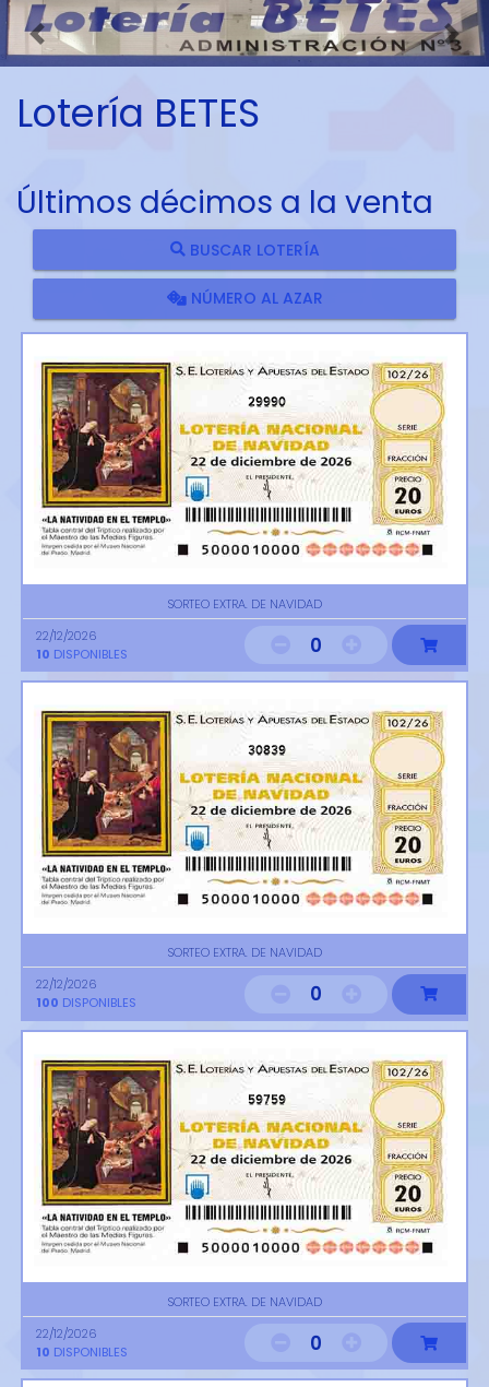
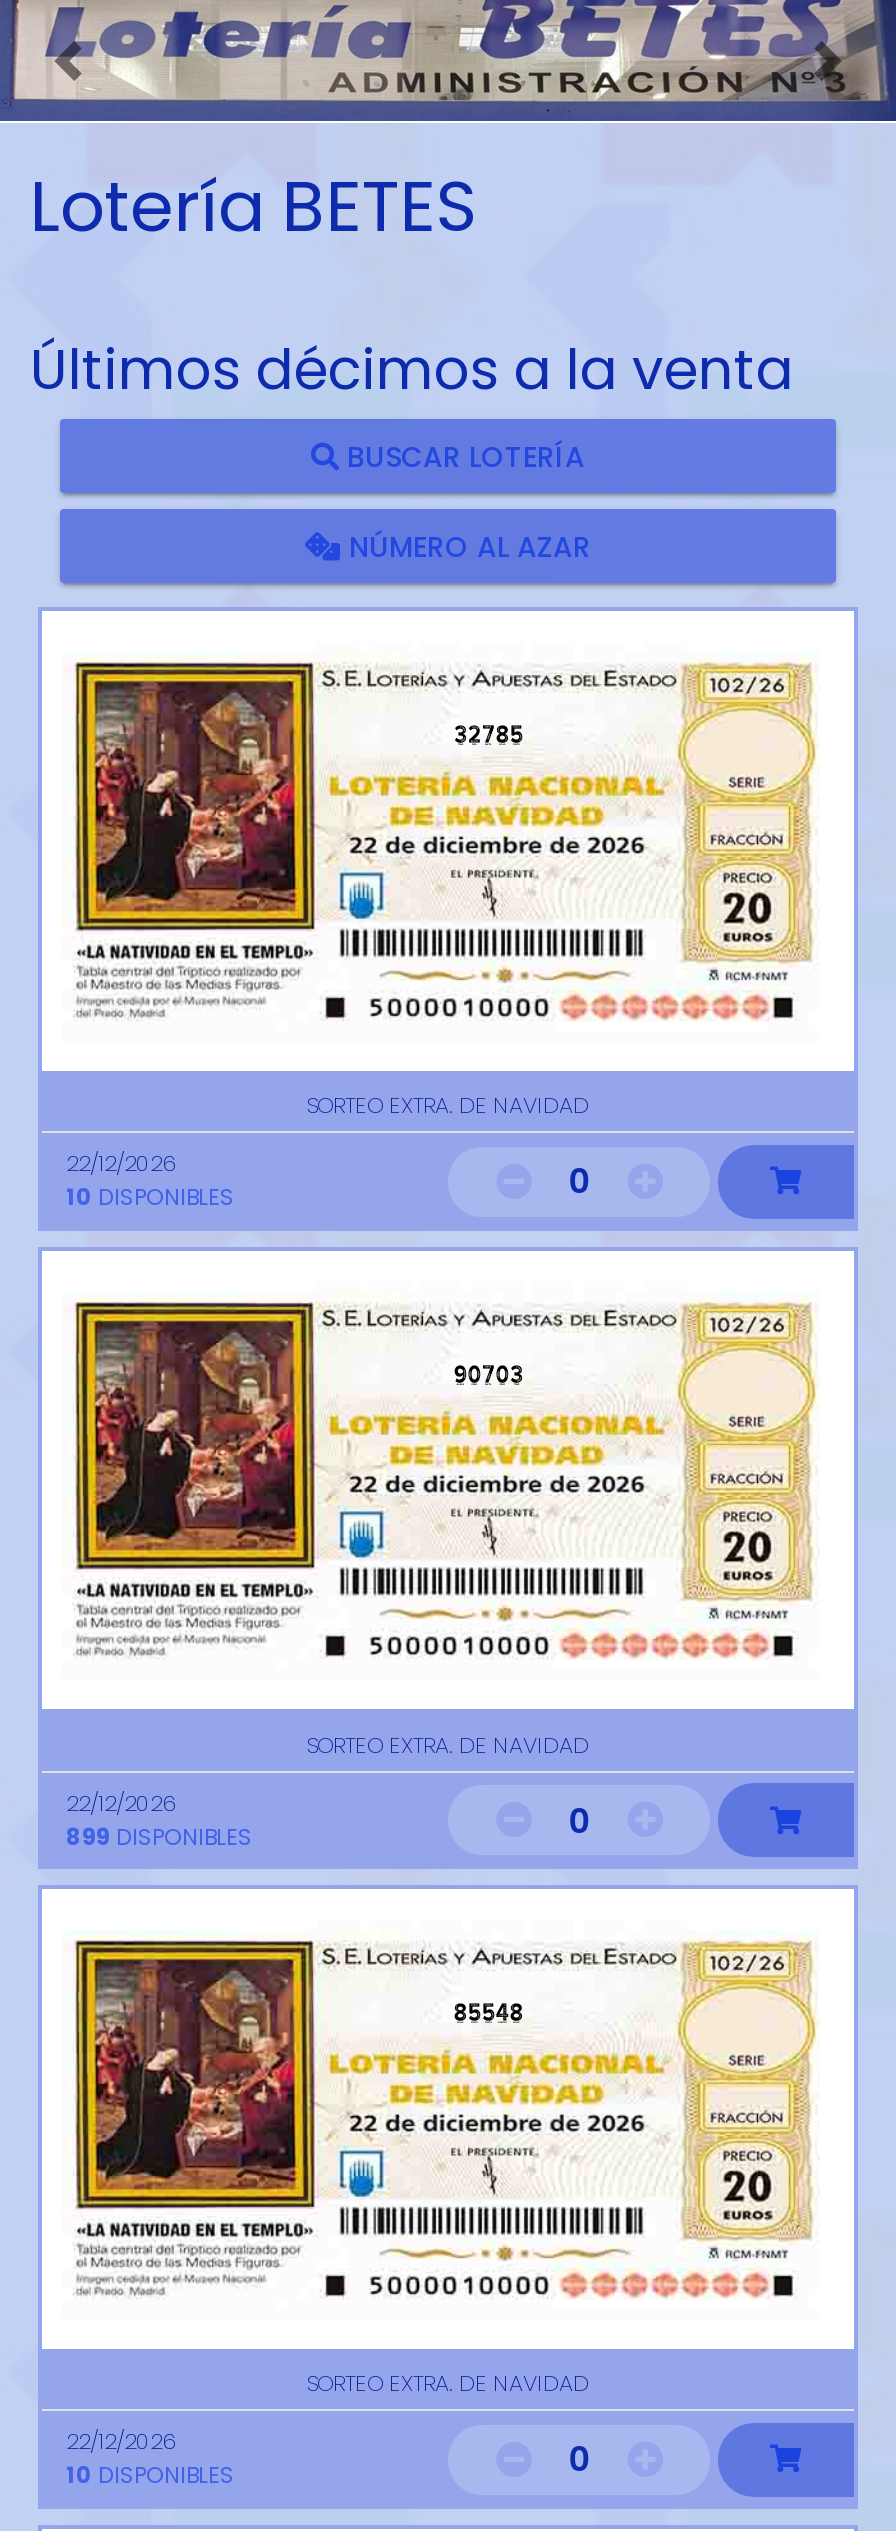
[248,393,286,410] 29990 -> [454,719,524,751] 32785
[248,742,286,759] 30839 -> [454,1358,524,1390] 90703
[36,994,136,1012] 100 DISPONIBLES -> [66,1821,252,1853] 899 DISPONIBLES
[248,1091,286,1108] 59759 -> [454,1997,524,2029] 85548

